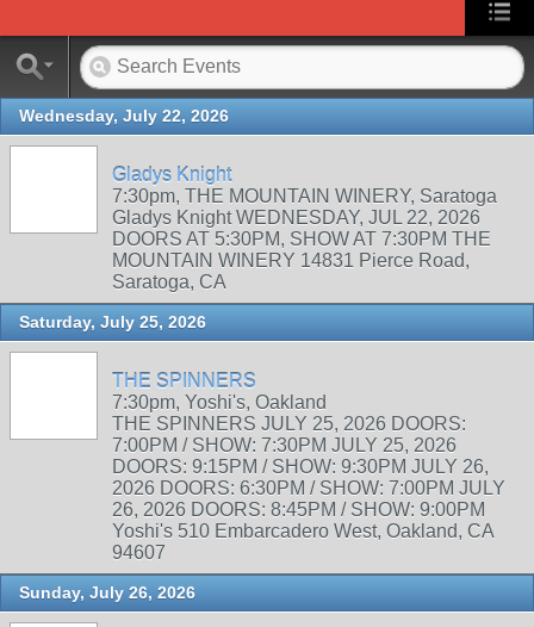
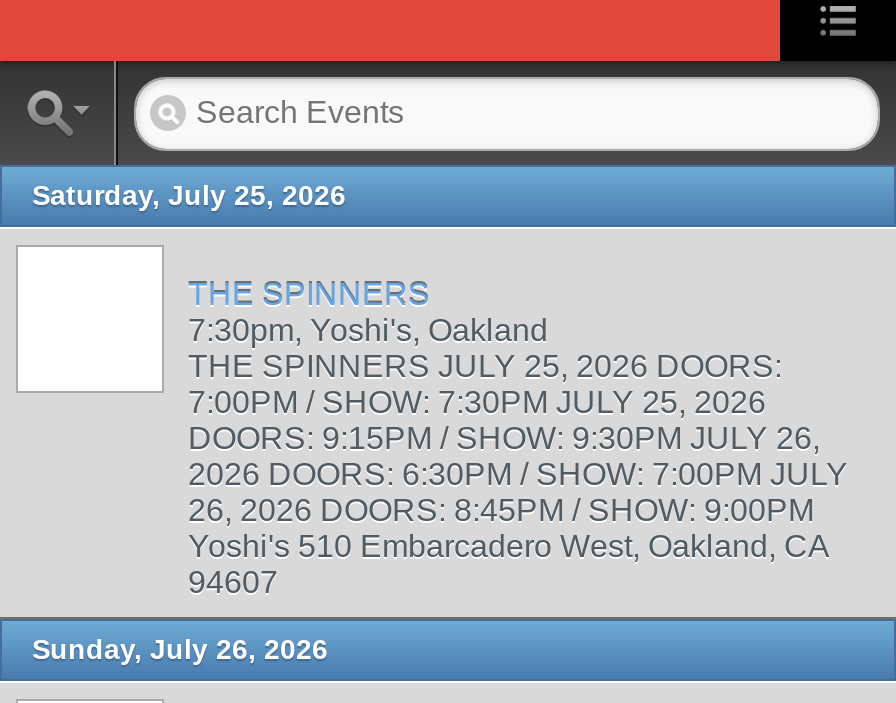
[19,106,497,292] Wednesday, July 22, 2026 | Gladys Knight | 7:30pm, THE MOUNTAIN WINERY, Saratoga | Gladys Knight WEDNESDAY, JUL 22, 2026 | DOORS AT 5:30PM, SHOW AT 7:30PM THE | MOUNTAIN WINERY 14831 Pierce Road, | Saratoga, CA -> none

